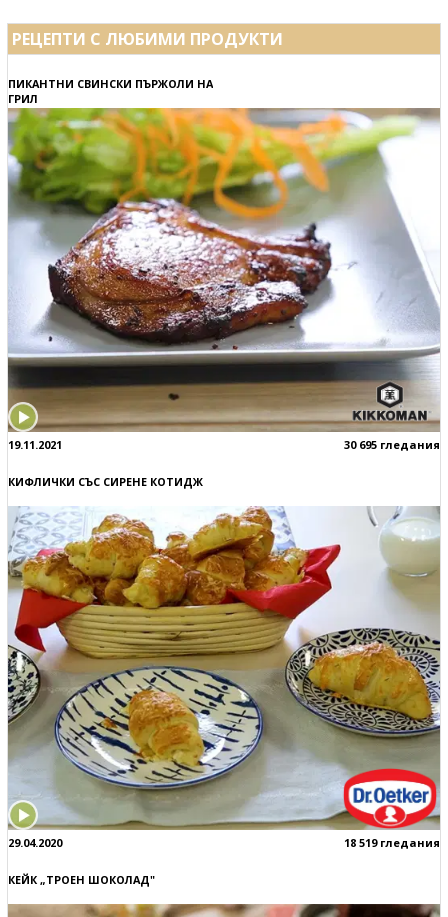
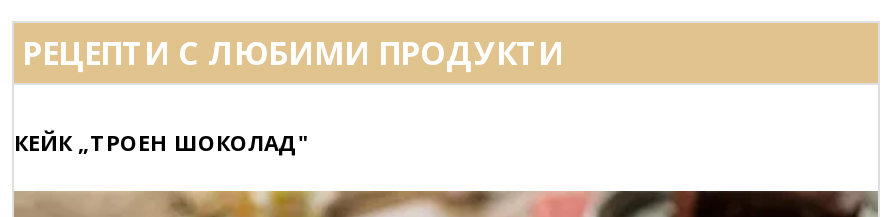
[8,76,213,106] ПИКАНТНИ СВИНСКИ ПЪРЖОЛИ НА | ГРИЛ -> none
[8,107,440,489] [image] | 19.11.2021 | 30 695 гледания | КИФЛИЧКИ СЪС СИРЕНЕ КОТИДЖ -> none
[7,505,440,850] [image] | 29.04.2020 | 18 519 гледания -> none

